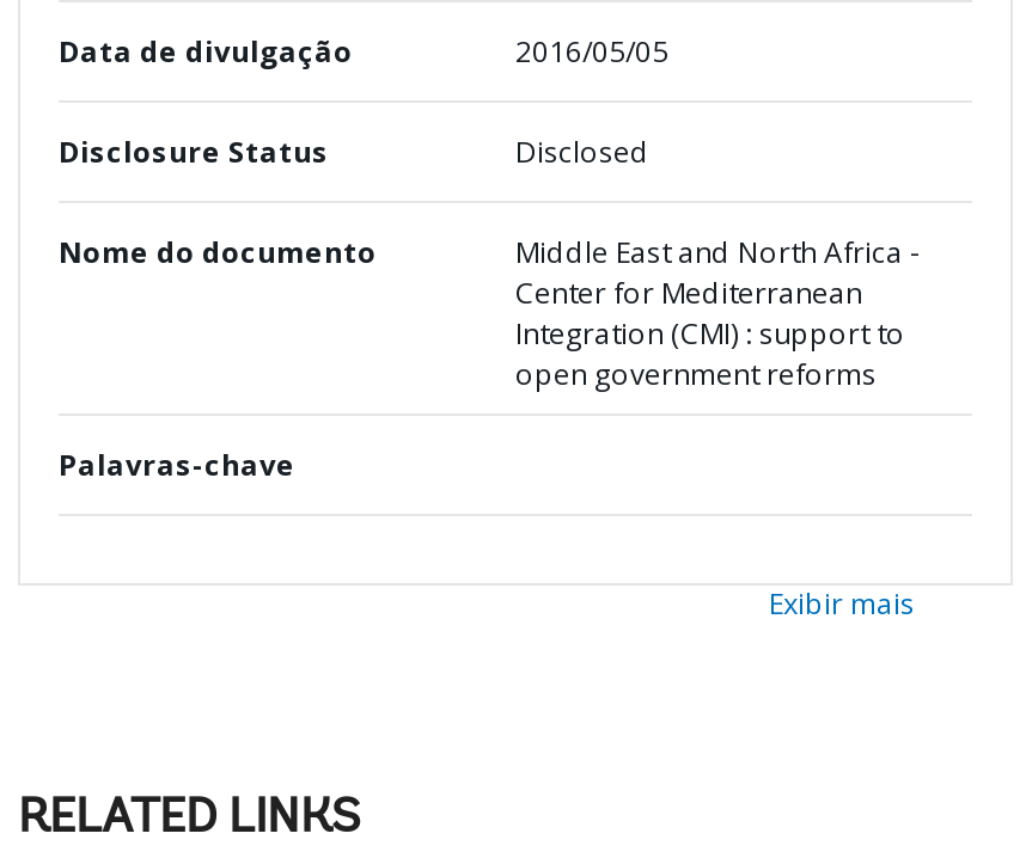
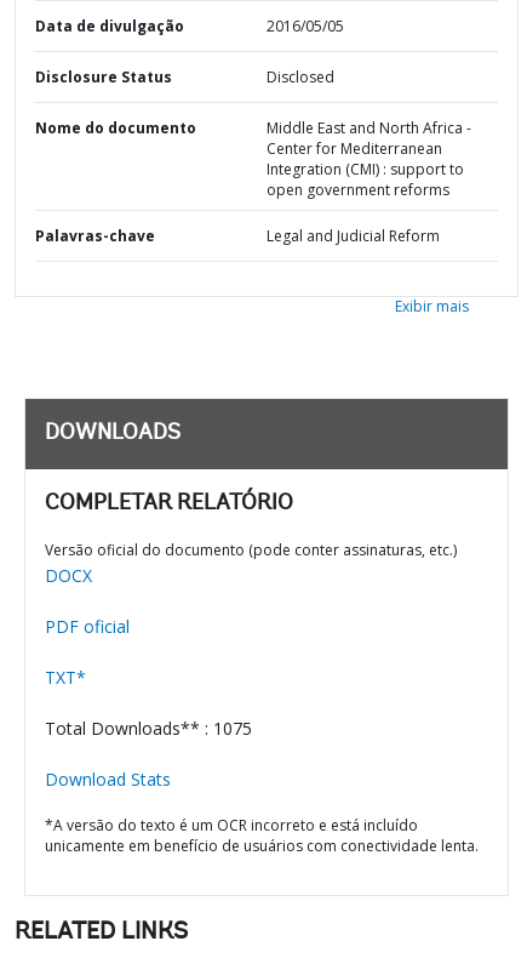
none -> [267,226,440,246] Legal and Judicial Reform
none -> [45,423,479,856] DOWNLOADS | COMPLETAR RELATÓRIO | Versão oficial do documento (pode conter assinaturas, etc.) | DOCX | PDF oficial | TXT* | Total Downloads** : 1075 | Download Stats | *A versão do texto é um OCR incorreto e está incluído | unicamente em benefício de usuários com conectividade lenta.

